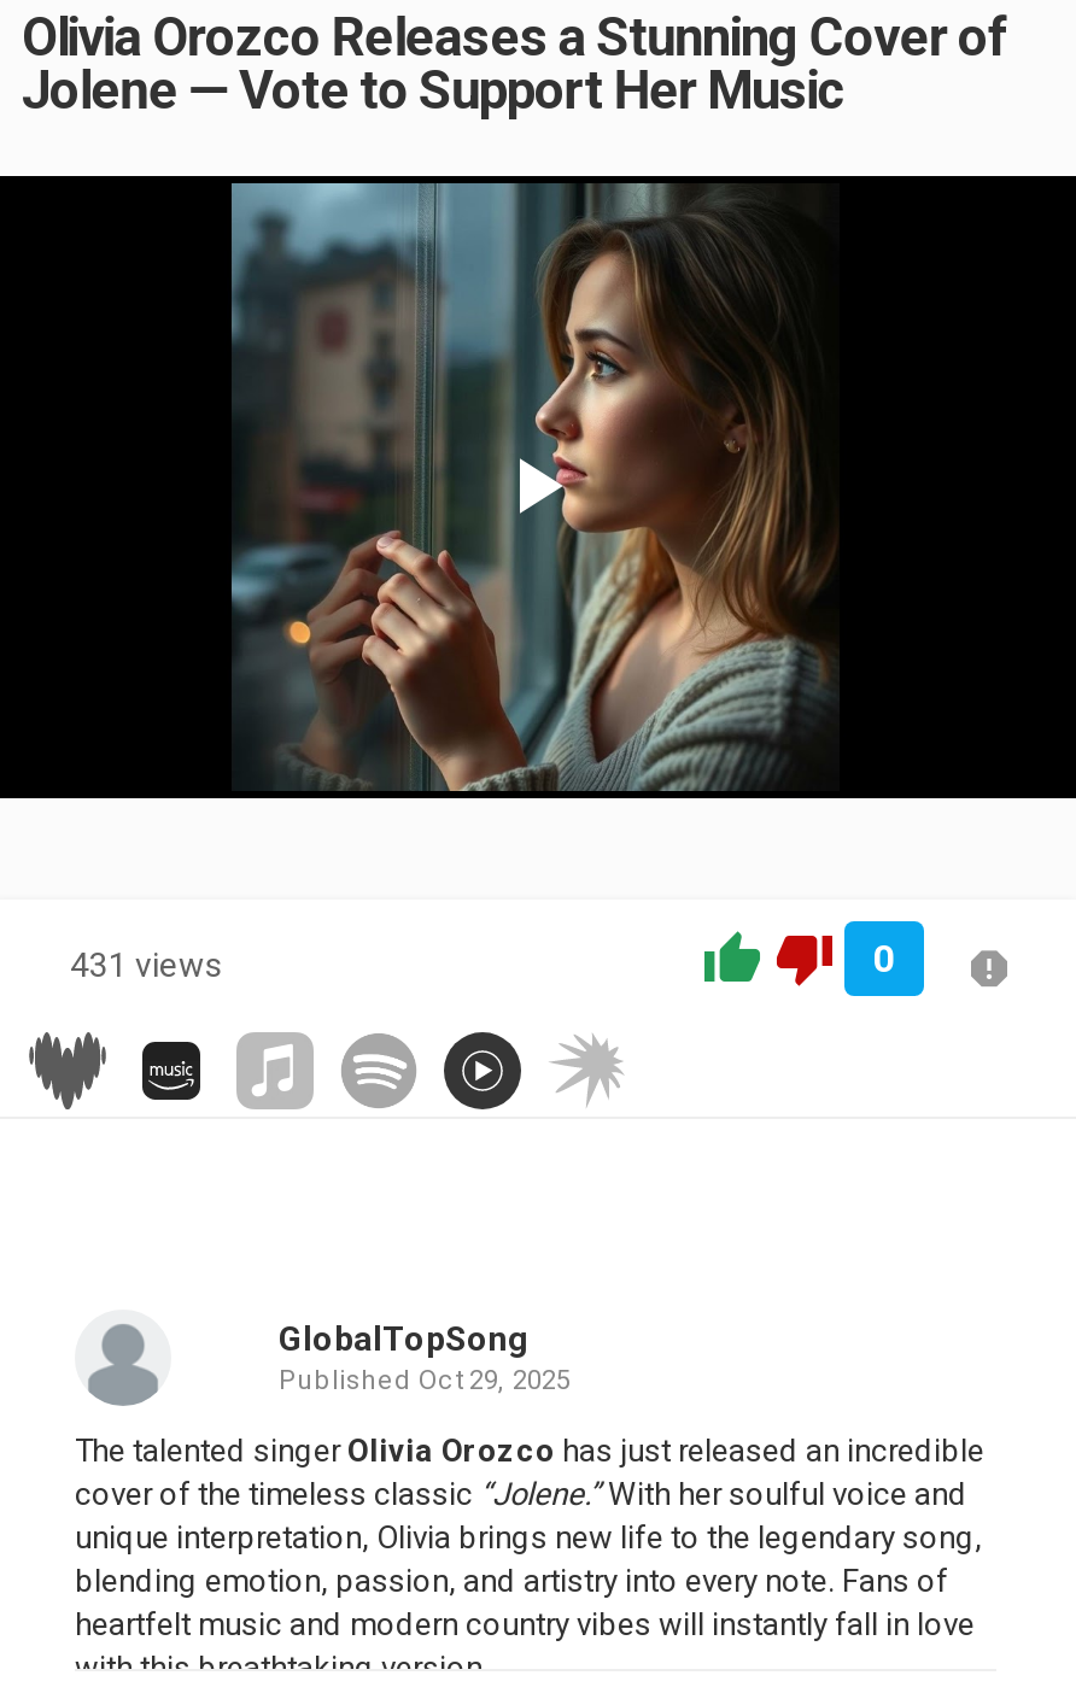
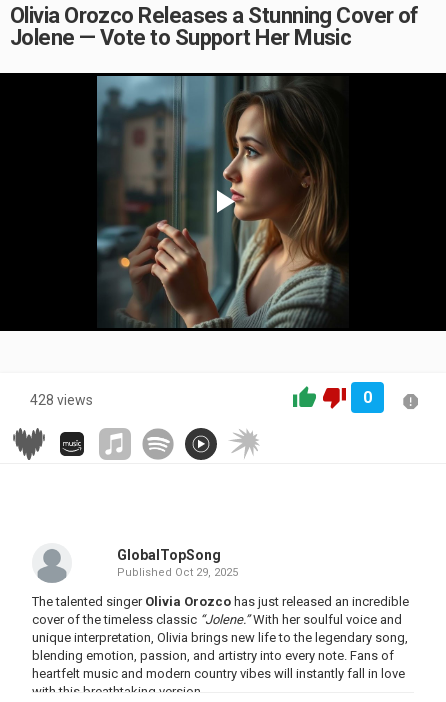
[70,945,222,984] 431 views -> [30,392,93,408] 428 views

